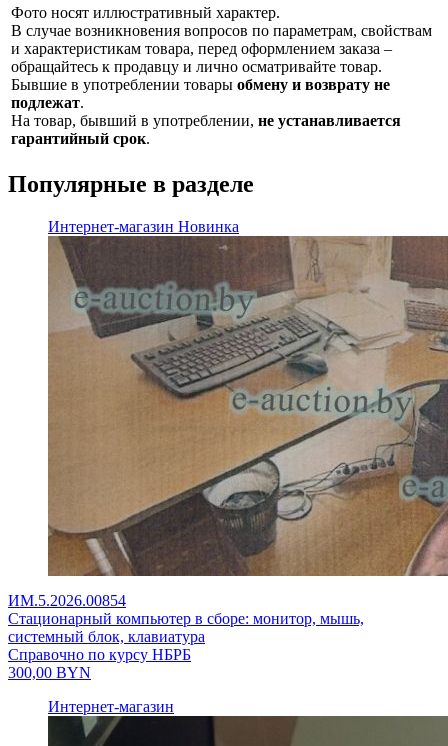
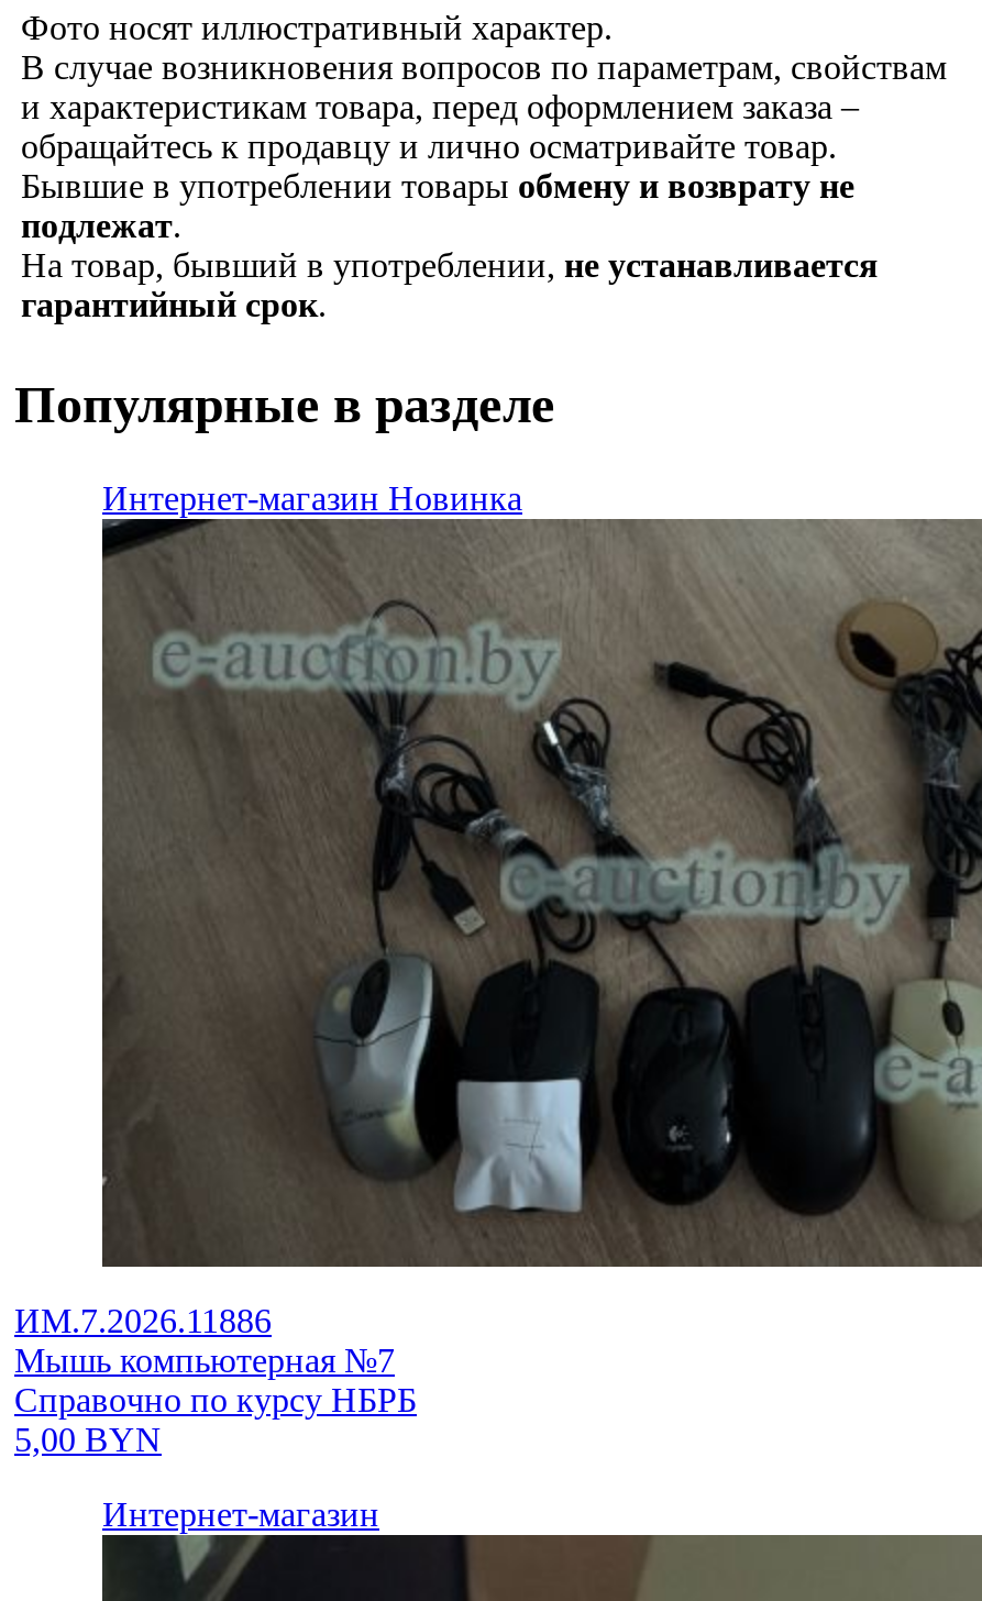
[8,236,445,645] [image] | ИМ.5.2026.00854 | Стационарный компьютер в сборе: монитор, мышь, | системный блок, клавиатура -> [14,521,975,1379] [image] | ИМ.7.2026.11886 | Мышь компьютерная №7
[8,664,91,681] 300,00 BYN -> [14,1421,162,1458] 5,00 BYN

